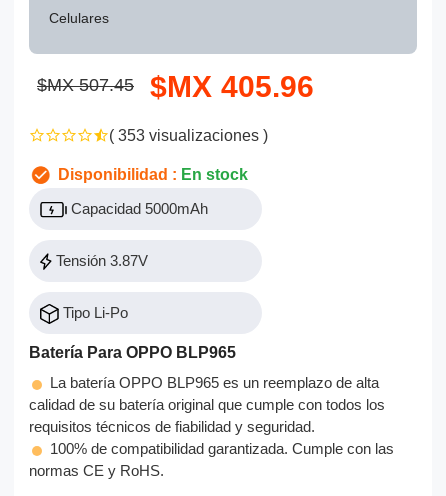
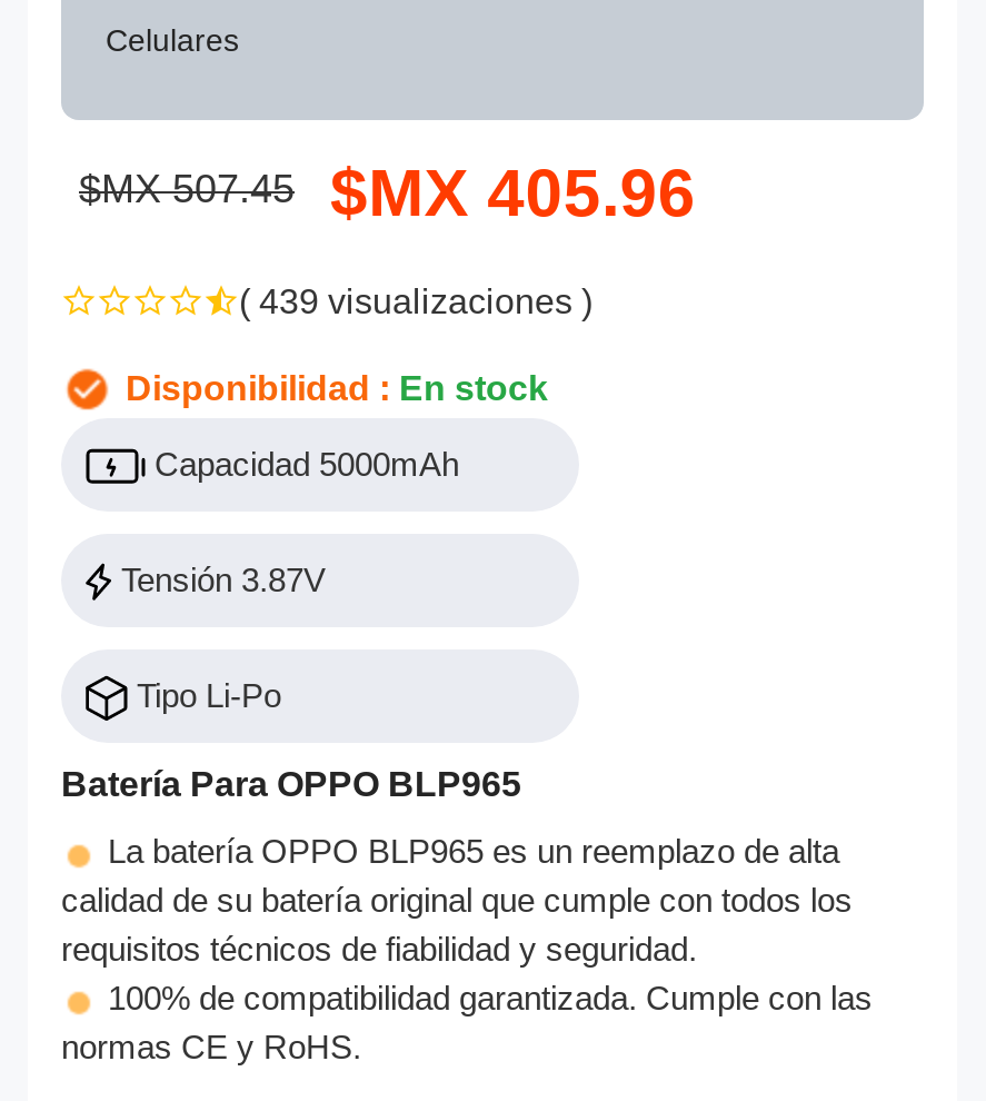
[109,127,268,144] ( 353 visualizaciones ) -> [239,282,592,319] ( 439 visualizaciones )

